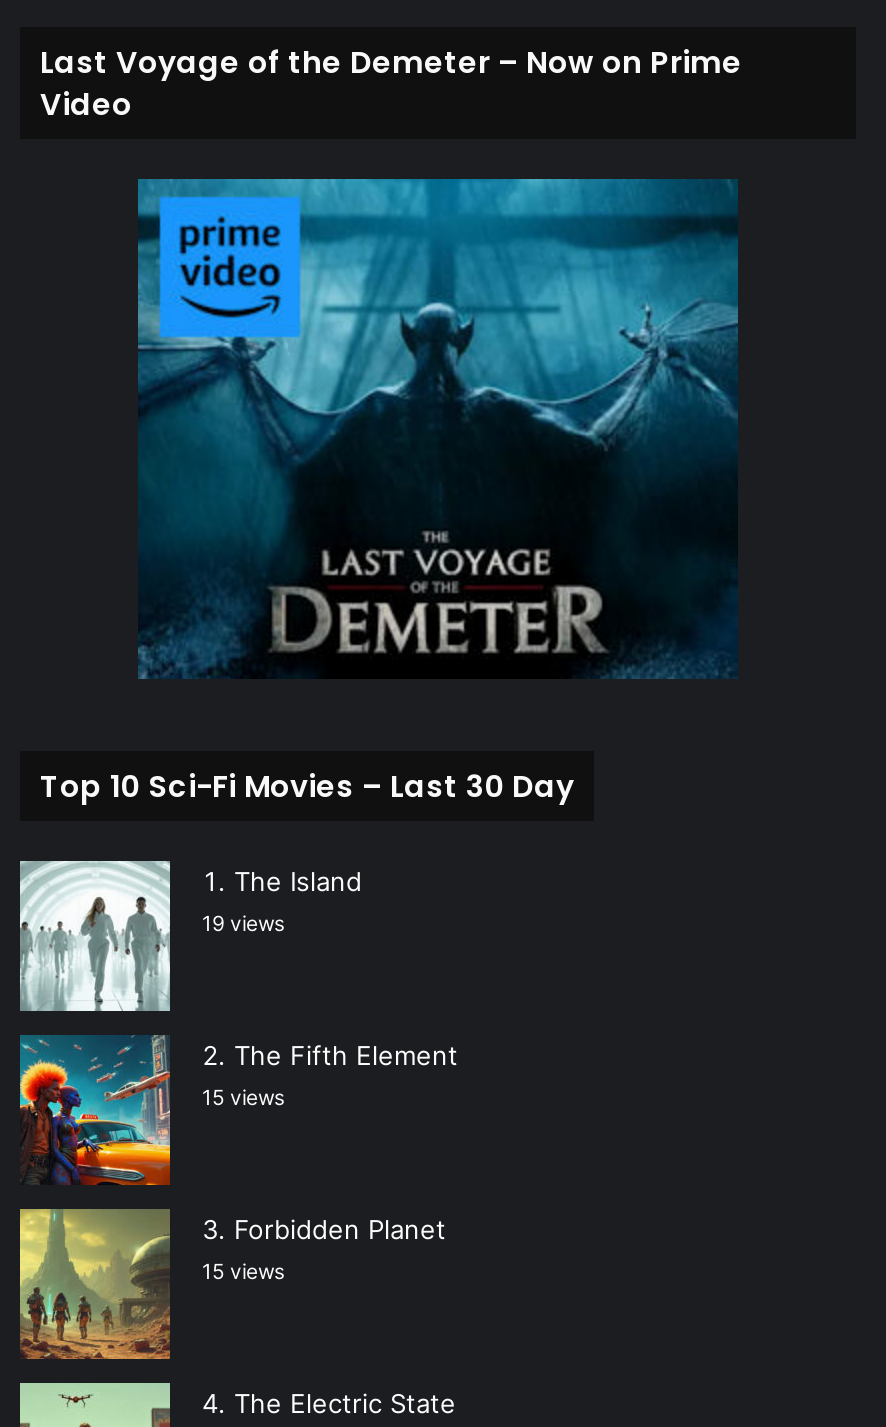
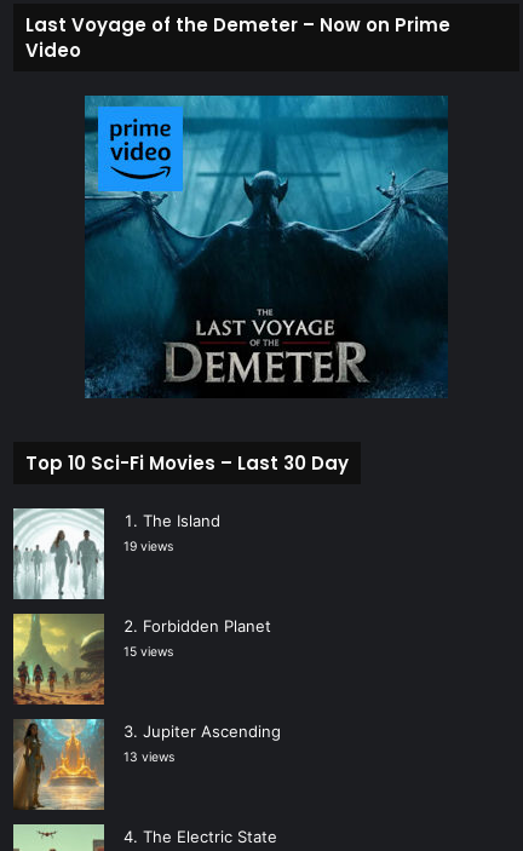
[18,1035,458,1185] [image] | The Fifth Element | 15 views -> none
moved [18,1207,446,1363] -> [12,613,271,707]: [image] | Forbidden Planet | 15 views
none -> [13,719,281,810] [image] | Jupiter Ascending | 13 views

